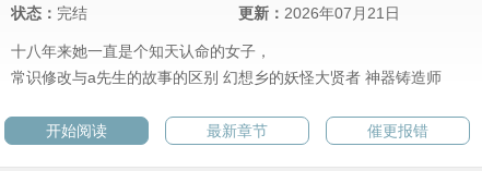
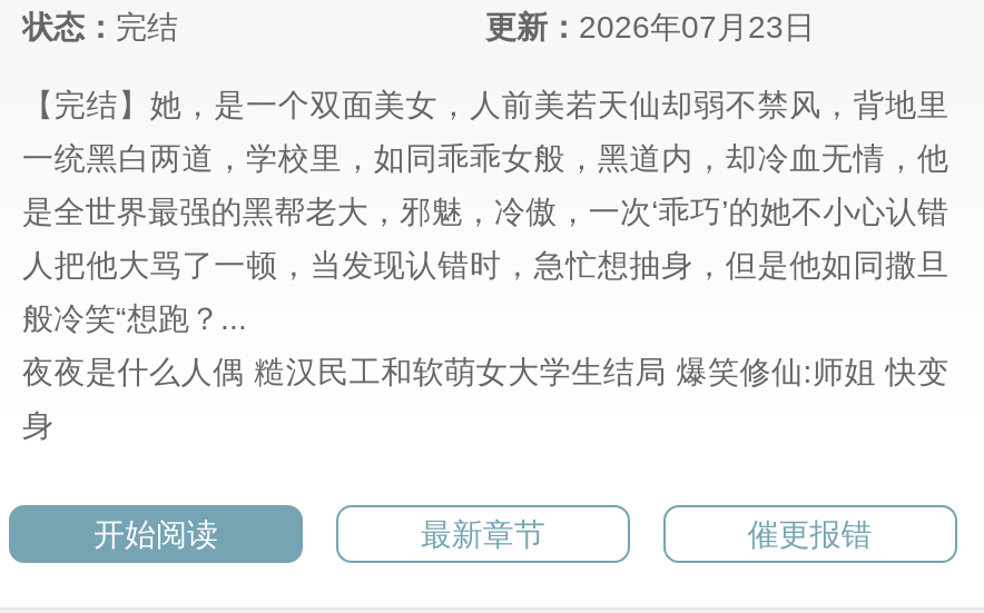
[11,5,442,87] 更新：2026年07月21日 | 十八年来她一直是个知天认命的女子， | 常识修改与a先生的故事的区别 幻想乡的妖怪大贤者 神器铸造师 -> [22,10,948,444] 更新：2026年07月23日 | 【完结】她，是一个双面美女，人前美若天仙却弱不禁风，背地里 | 一统黑白两道，学校里，如同乖乖女般，黑道内，却冷血无情，他 | 是全世界最强的黑帮老大，邪魅，冷傲，一次‘乖巧’的她不小心认错 | 人把他大骂了一顿，当发现认错时，急忙想抽身，但是他如同撒旦 | 般冷笑“想跑？... | 夜夜是什么人偶 糙汉民工和软萌女大学生结局 爆笑修仙:师姐 快变 | 身

